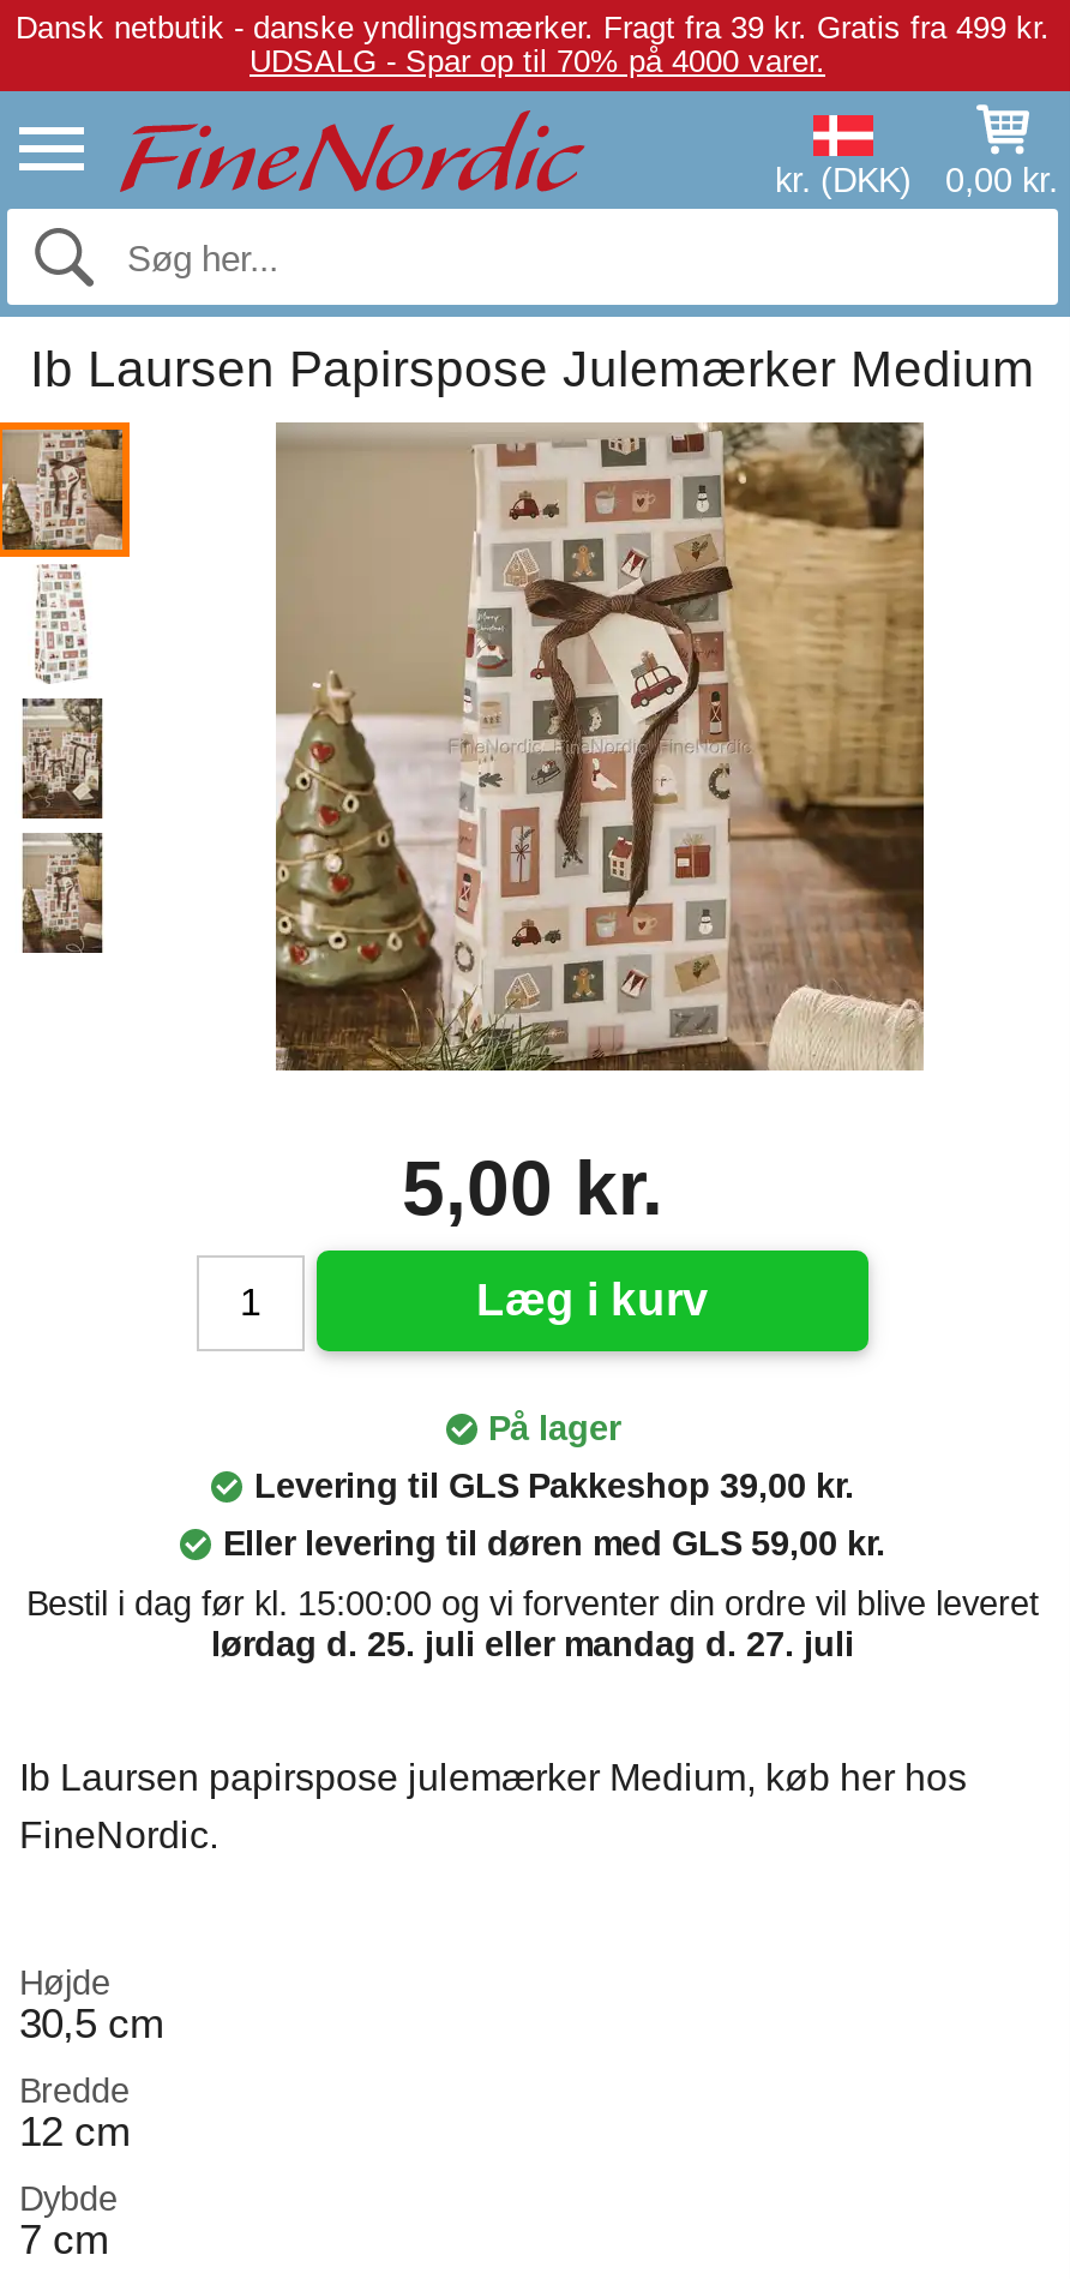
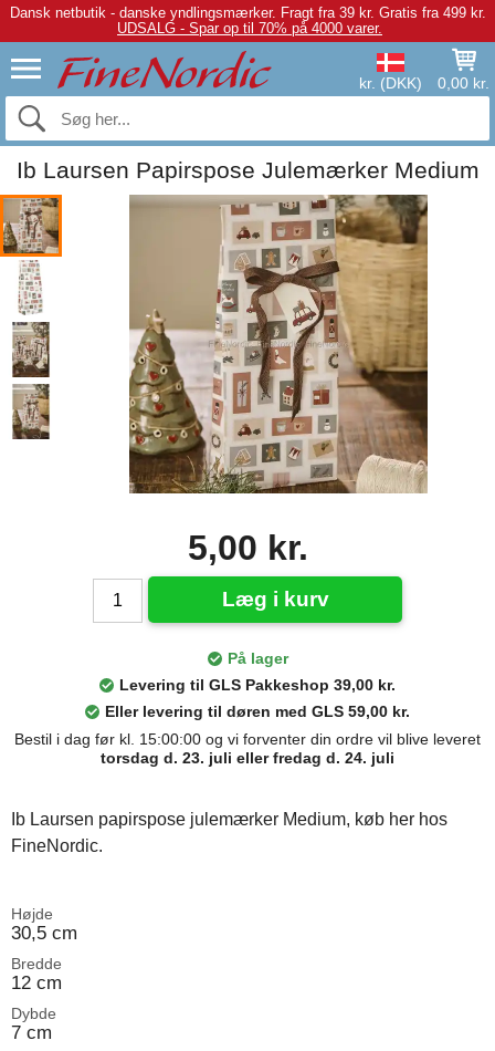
[211,1625,854,1663] lørdag d. 25. juli eller mandag d. 27. juli -> [101,749,394,767] torsdag d. 23. juli eller fredag d. 24. juli

